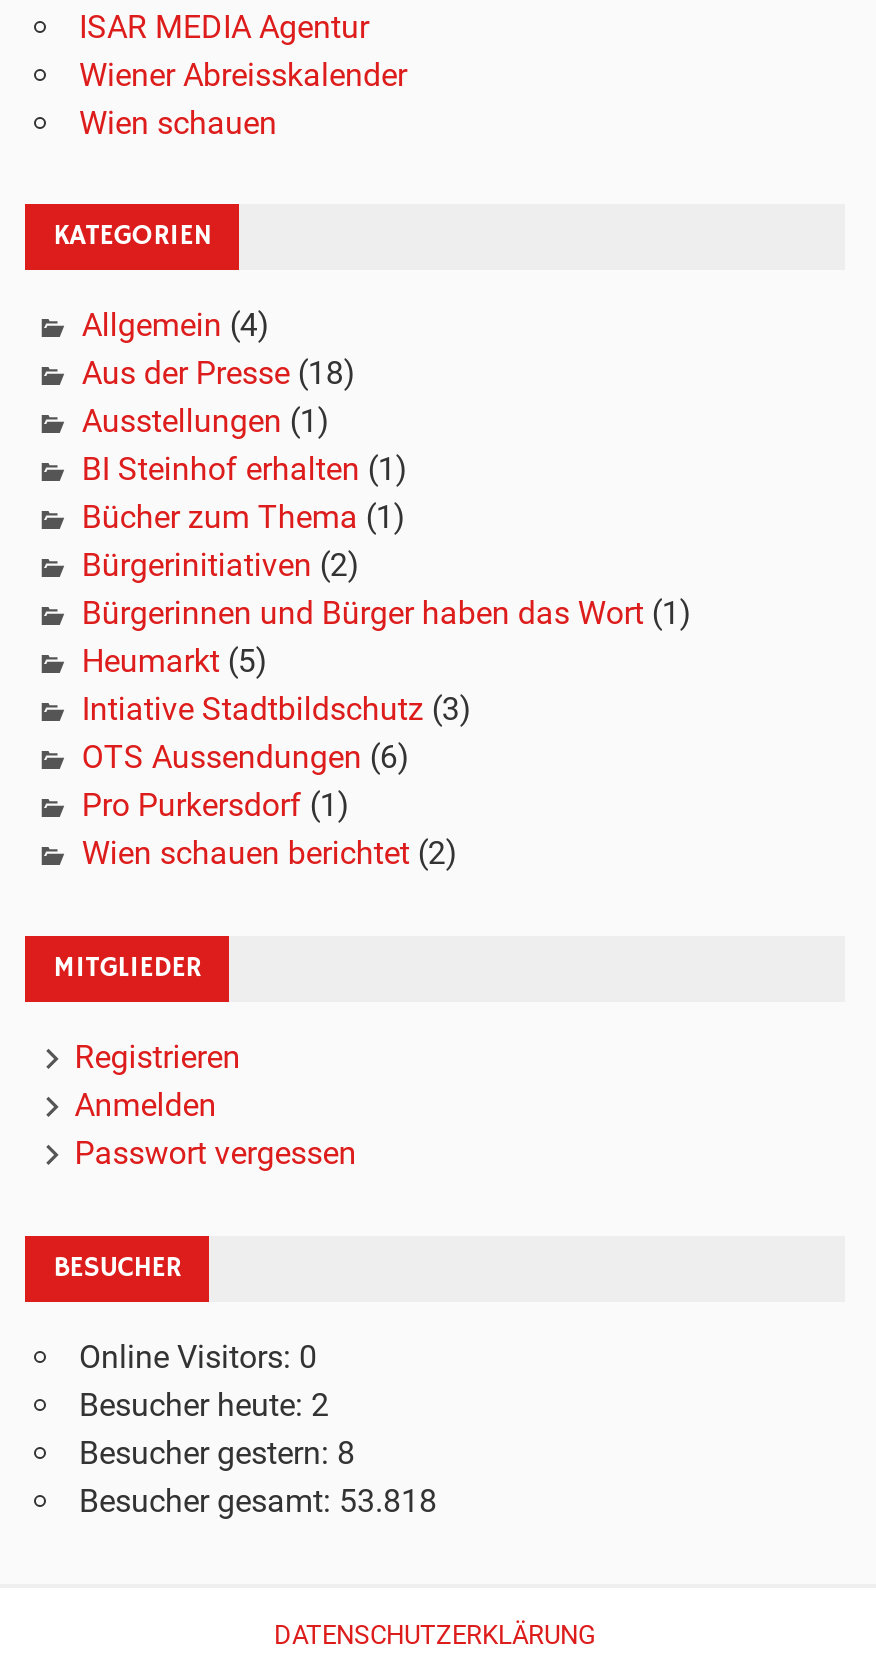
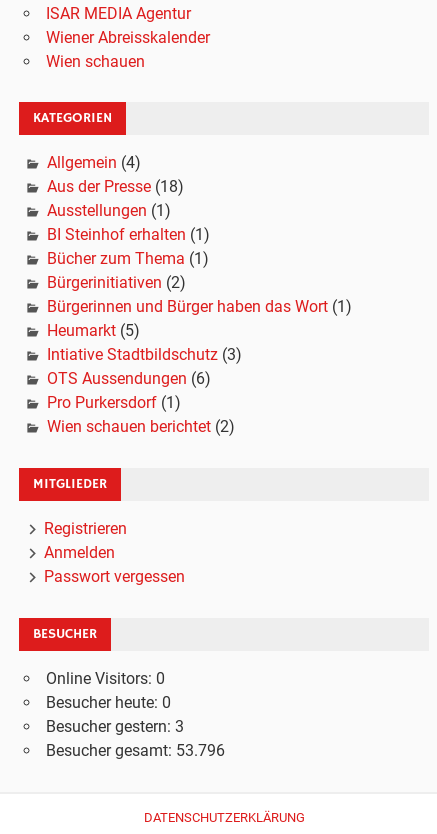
[79,1386,329,1424] Besucher heute: 2 -> [46,693,171,712] Besucher heute: 0
[79,1434,355,1472] Besucher gestern: 8 -> [46,717,184,736] Besucher gestern: 3
[79,1482,437,1520] Besucher gesamt: 53.818 -> [46,741,225,760] Besucher gesamt: 53.796

